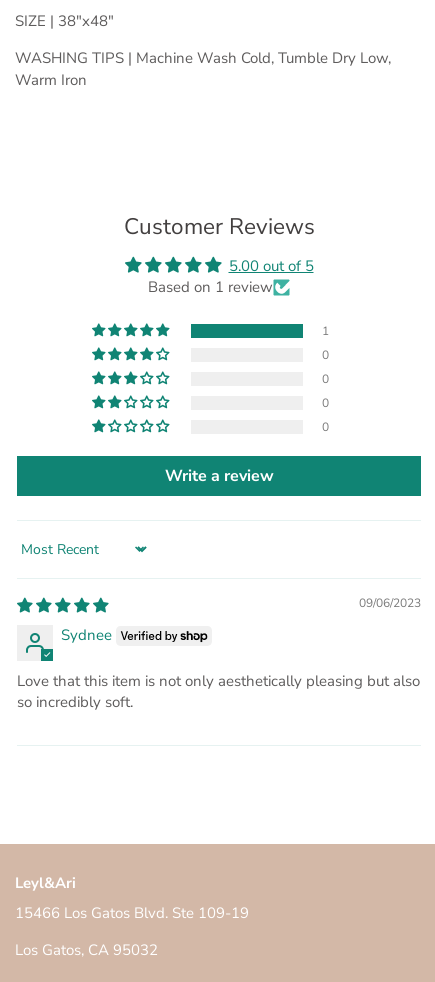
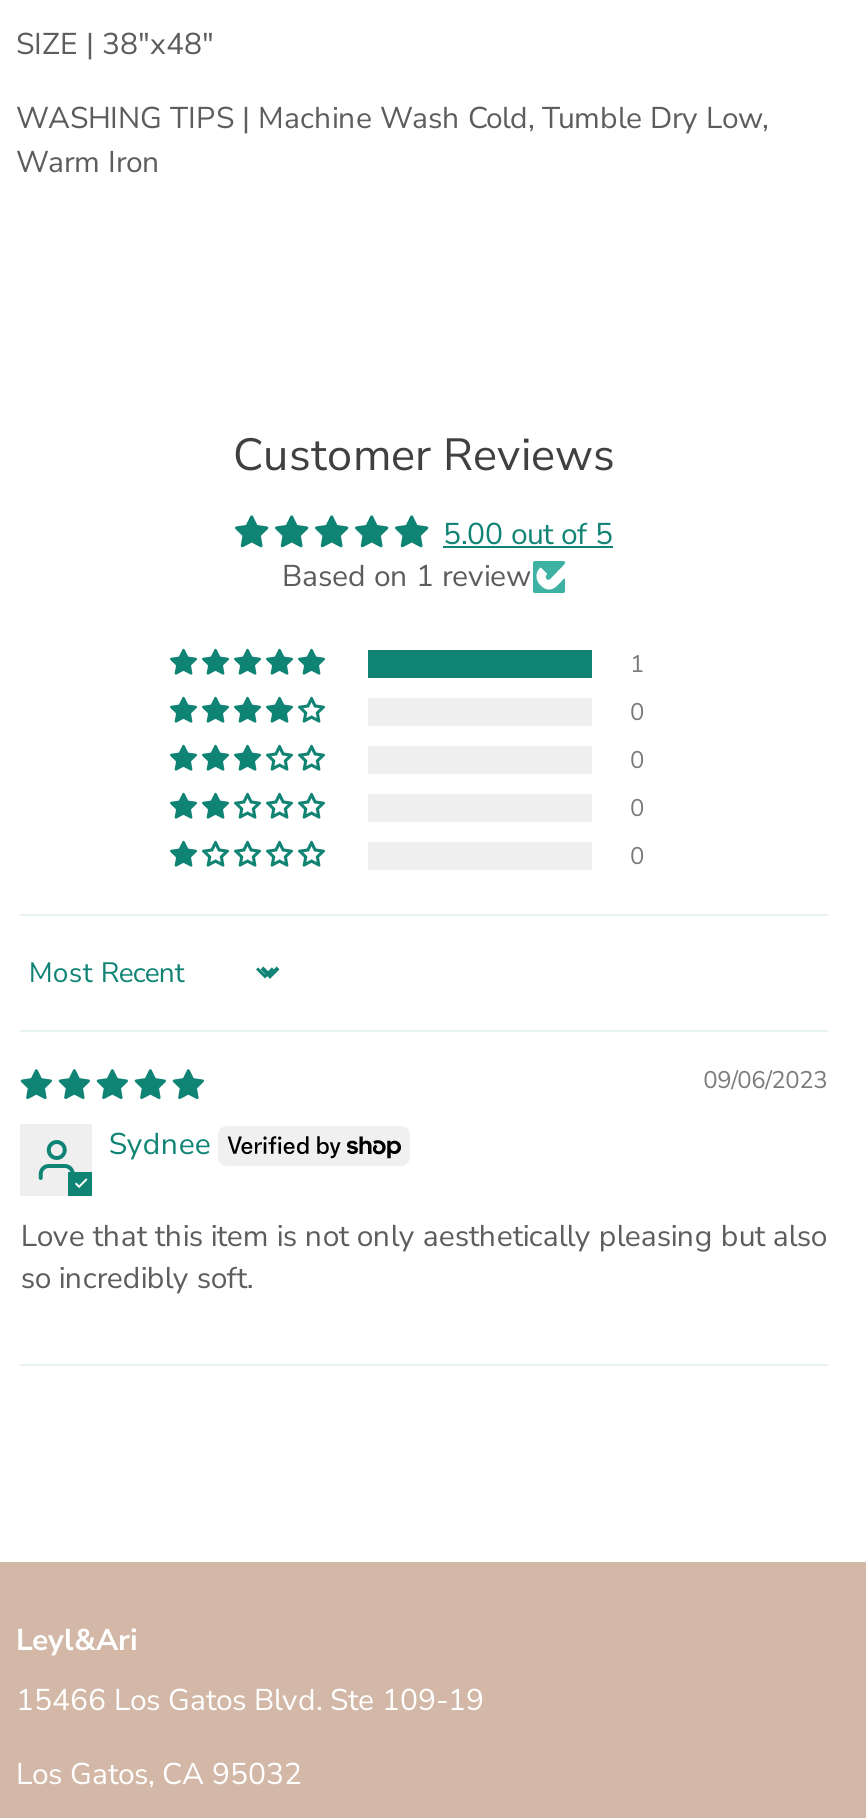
[164,465,273,487] Write a review -> none

